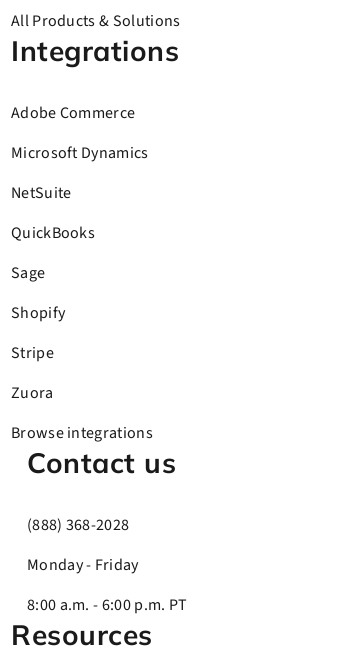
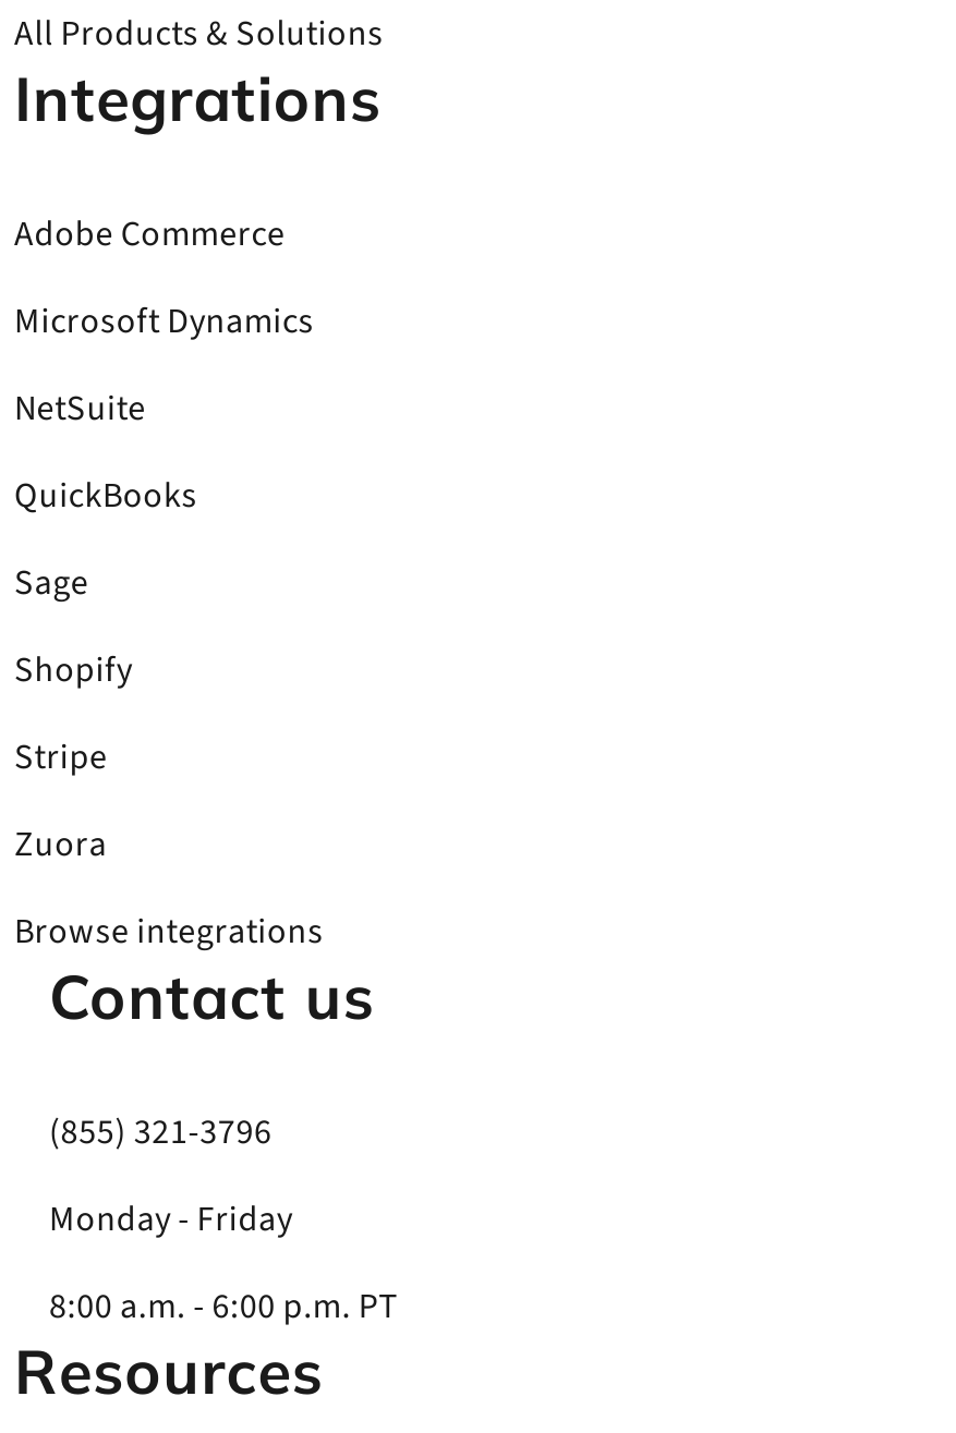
[27,514,129,536] (888) 368-2028 -> [49,1108,272,1156] (855) 321-3796

